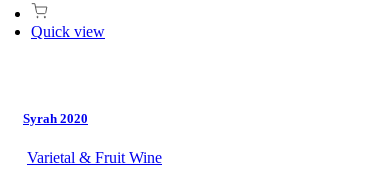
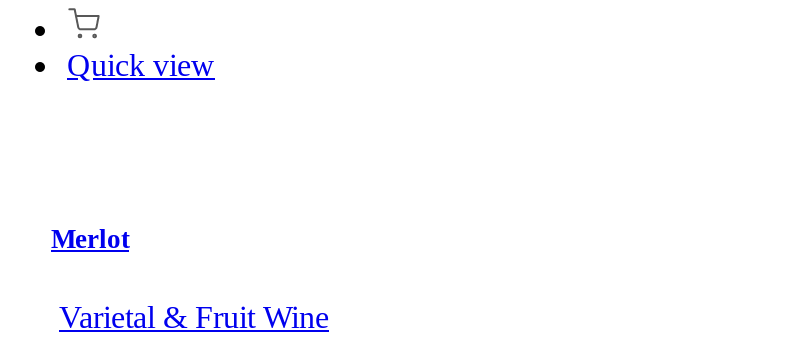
[23,111,88,126] Syrah 2020 -> [51,224,129,254] Merlot

